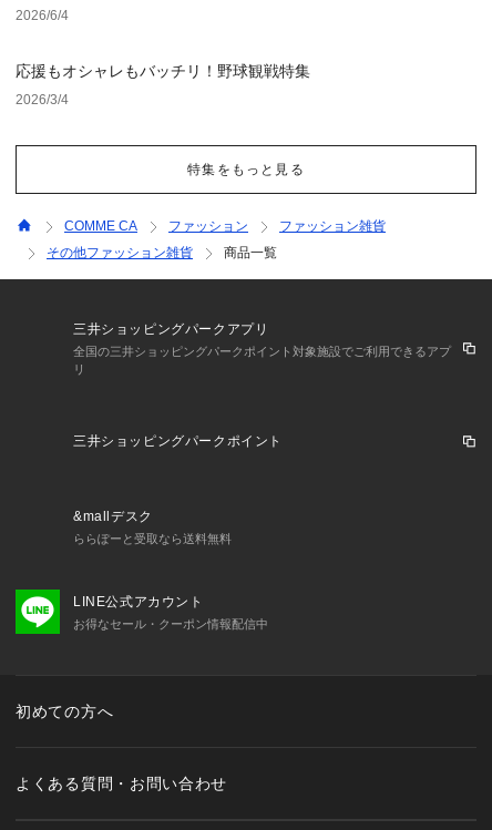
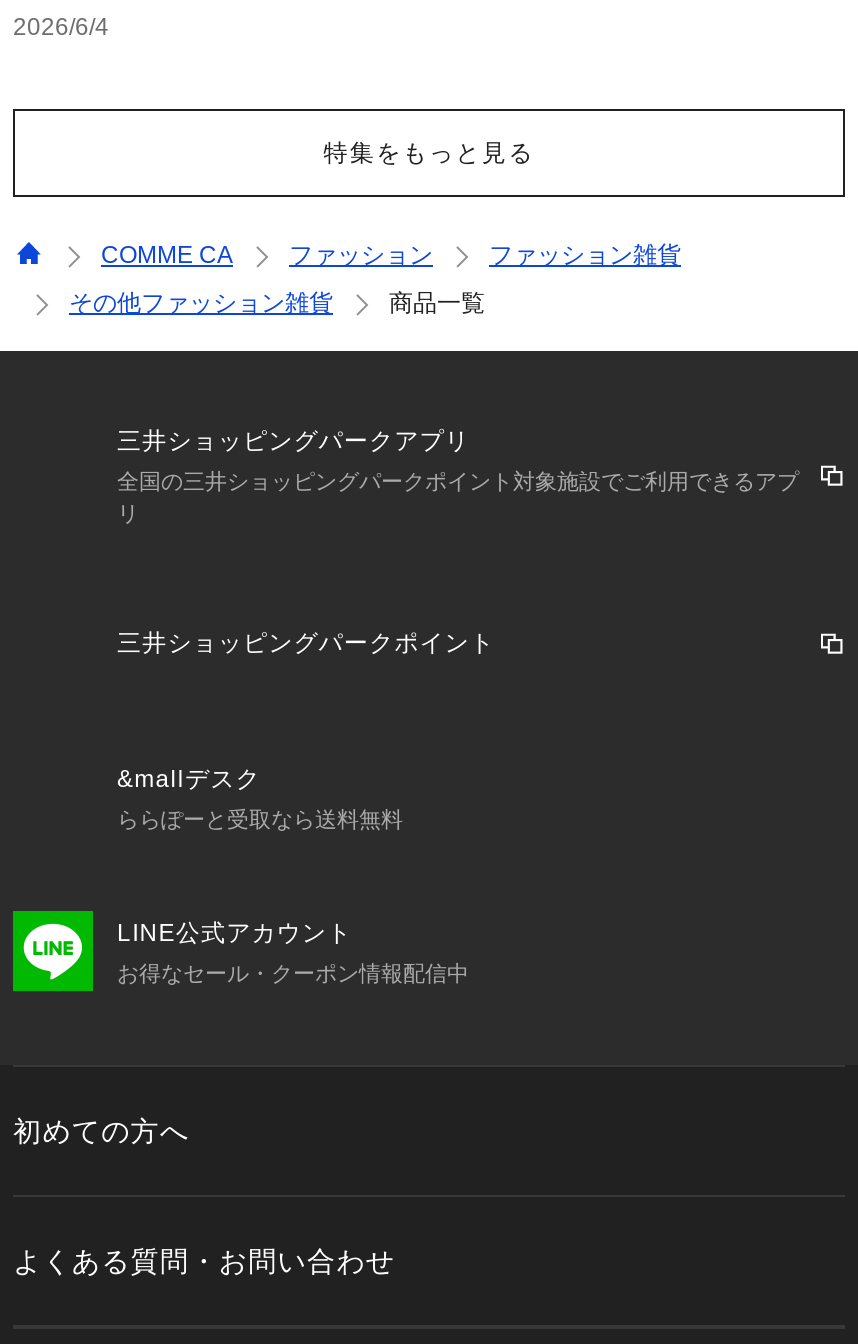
[16,62,310,107] 応援もオシャレもバッチリ！野球観戦特集 | 2026/3/4 -> none

